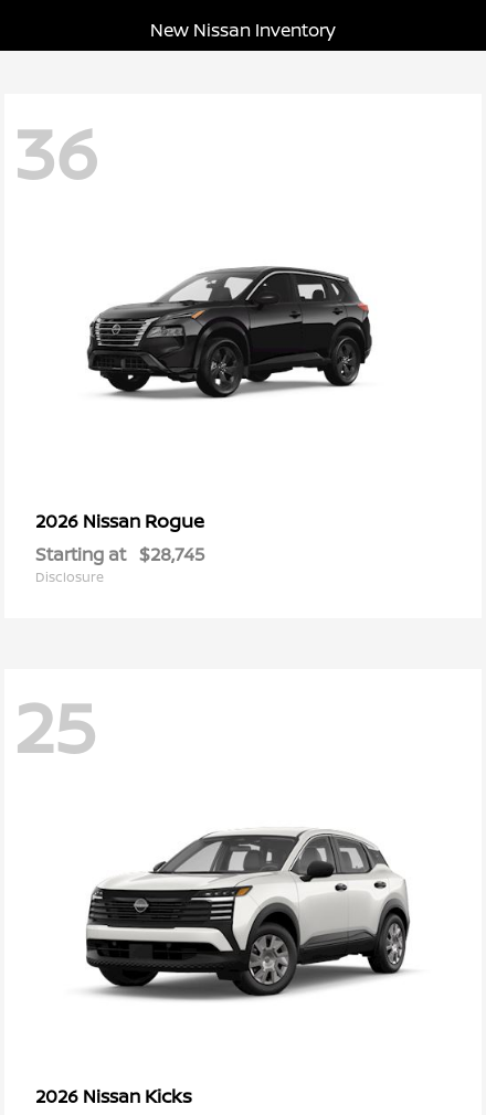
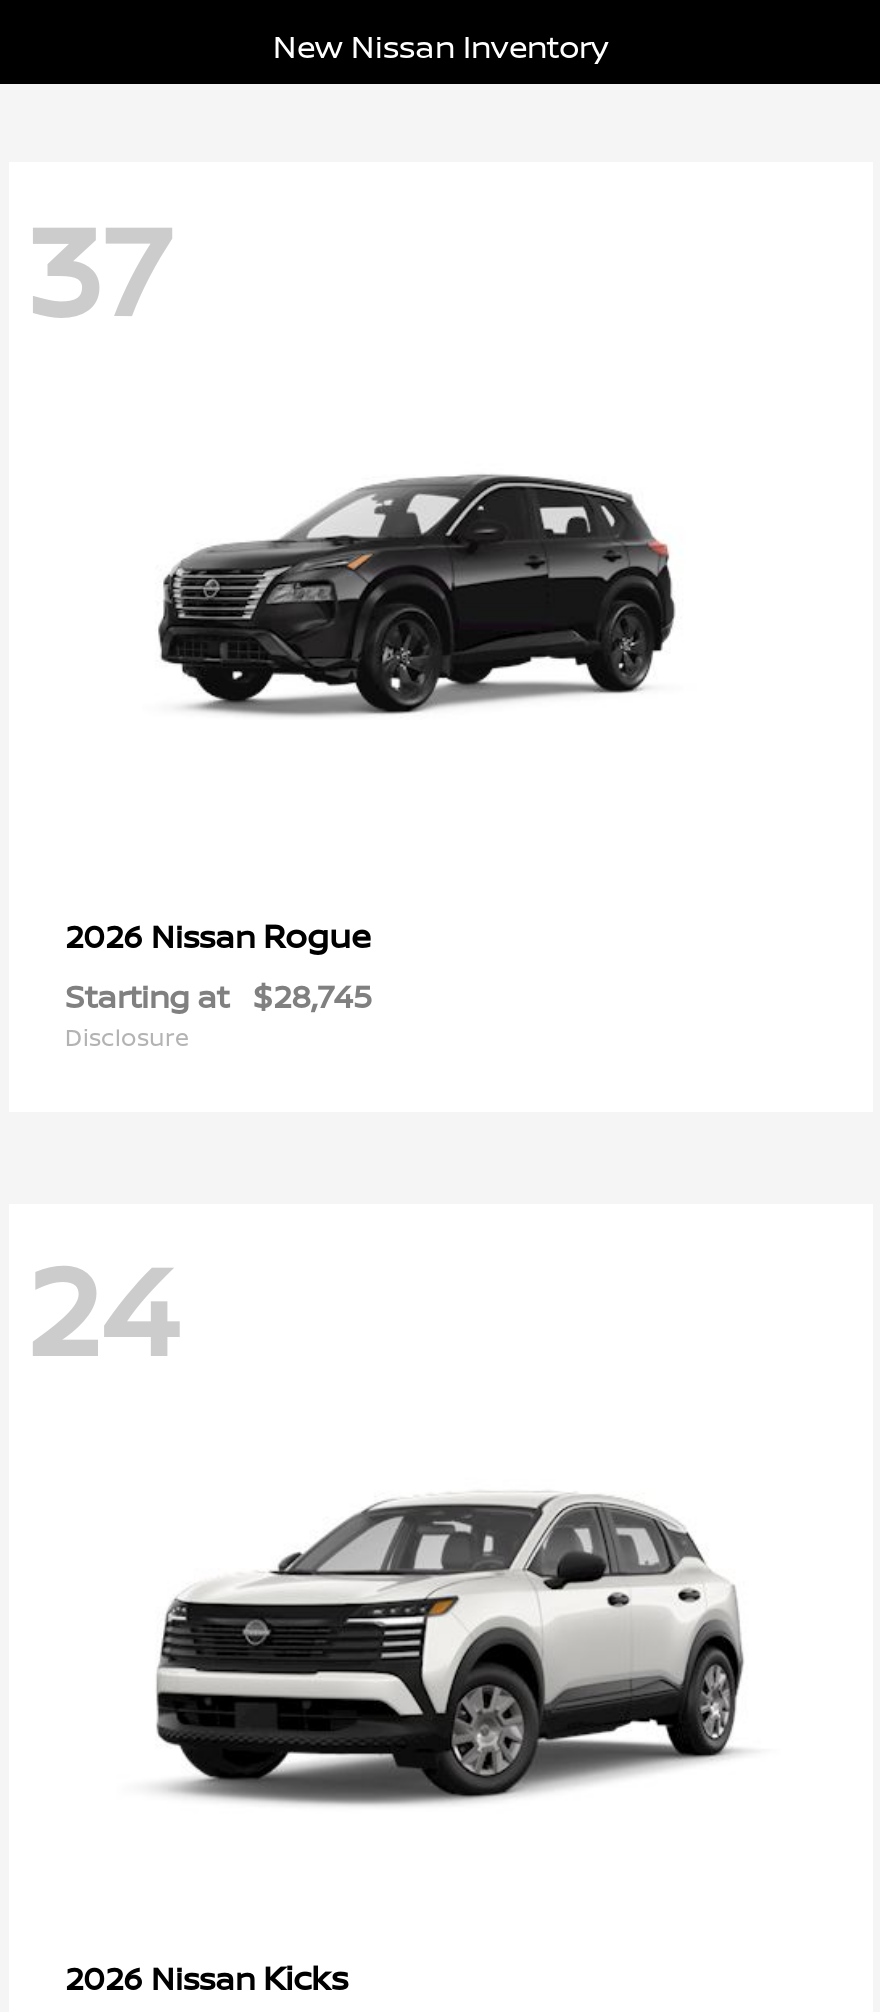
[13,103,98,199] 36 -> [25,179,171,353] 37
[13,678,96,774] 25 -> [25,1221,177,1395] 24

